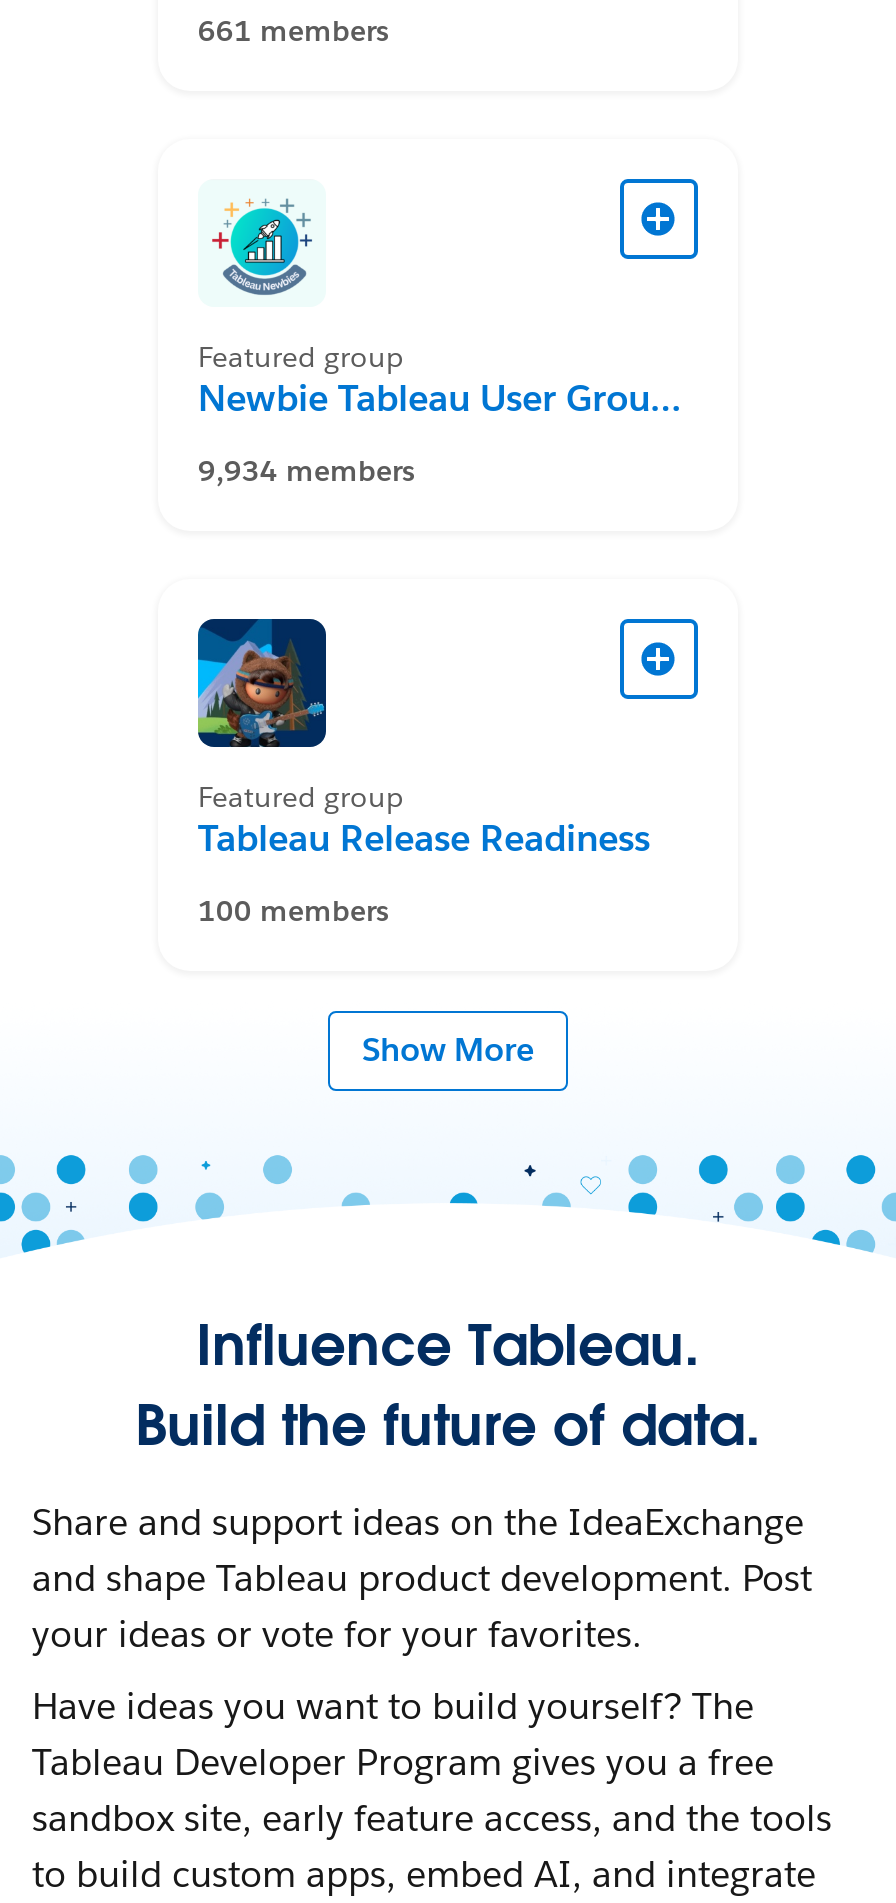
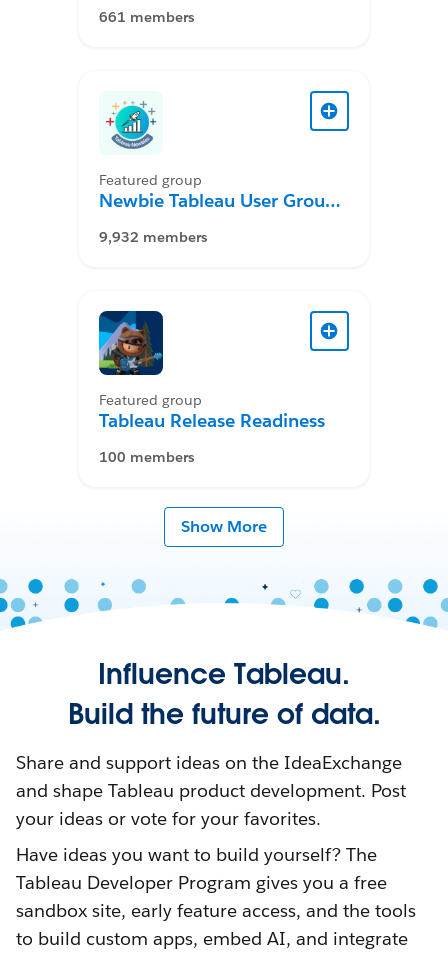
[198,453,414,489] 9,934 members -> [99,228,207,246] 9,932 members

